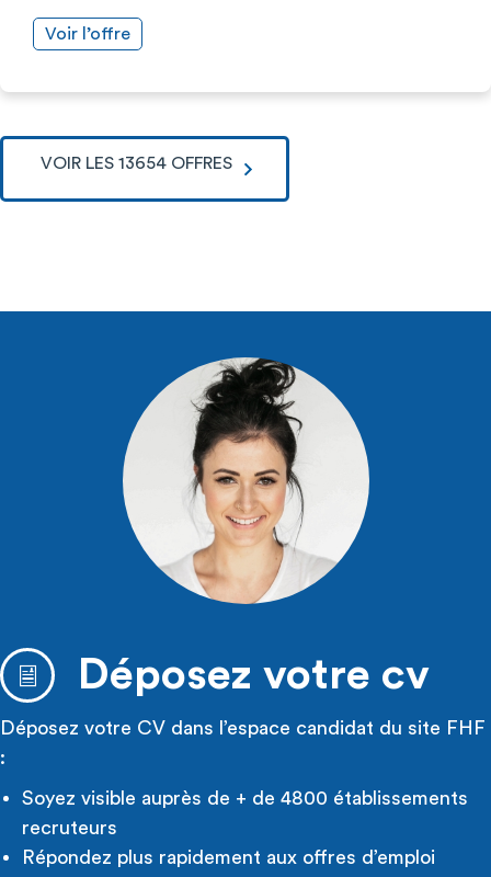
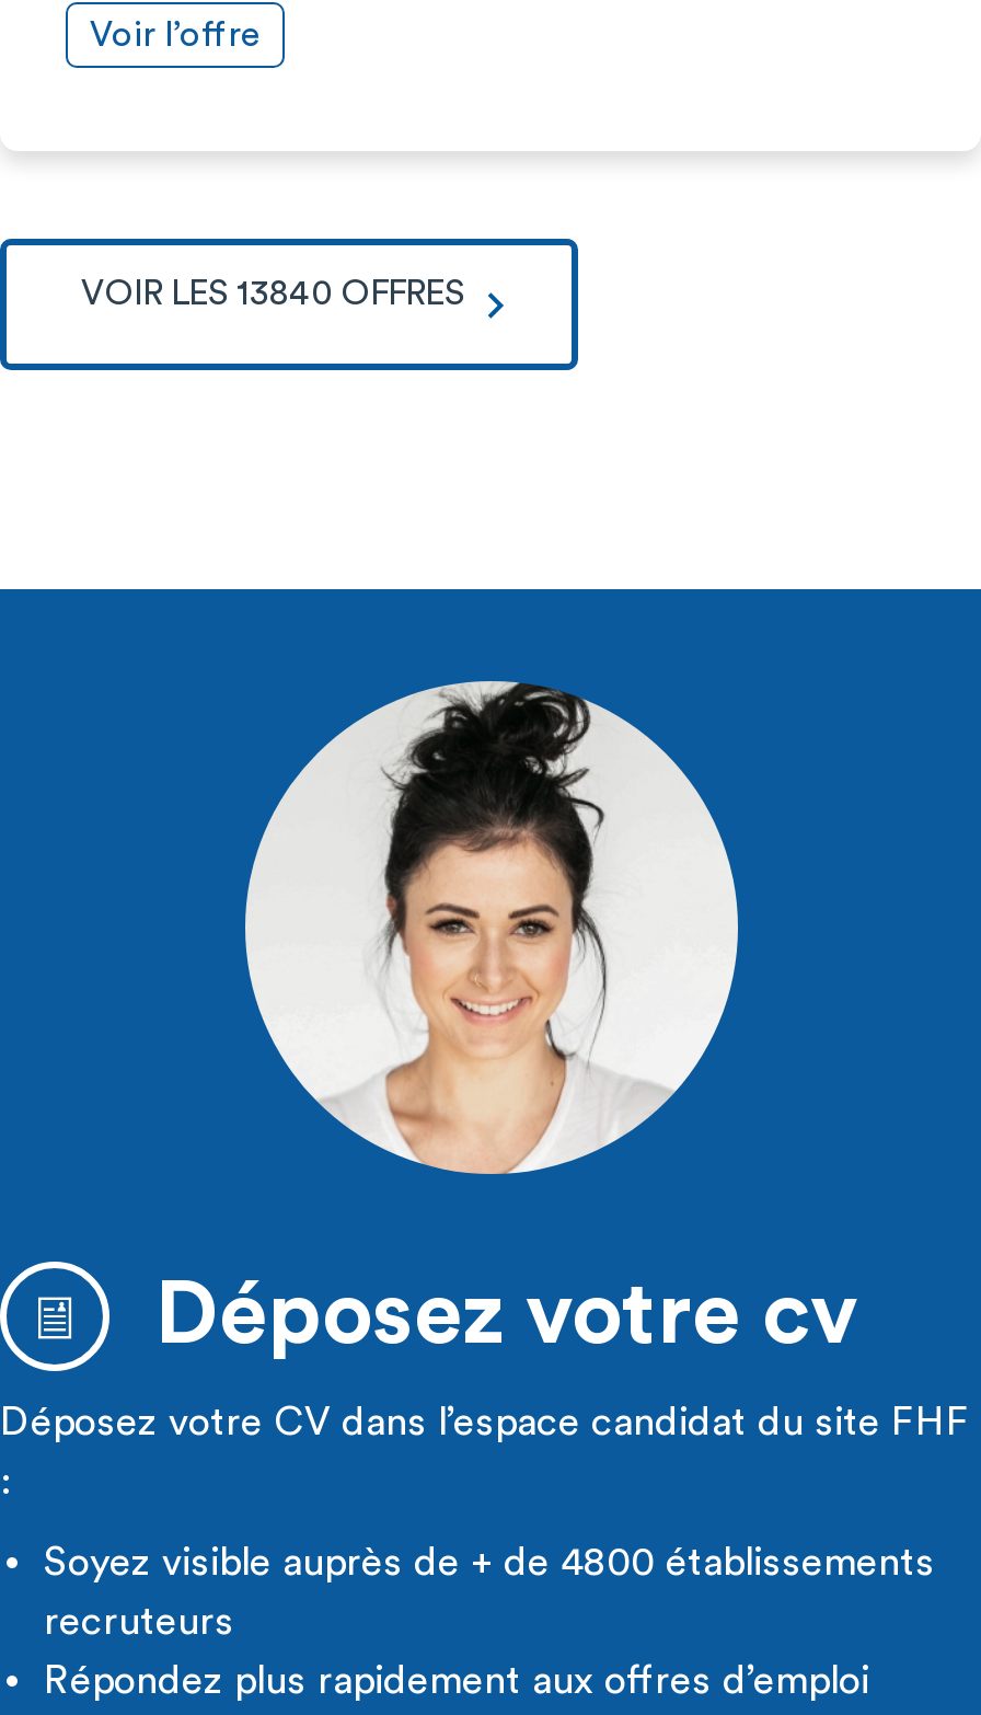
[41,154,232,172] VOIR LES 13654 OFFRES -> [81,276,464,311] VOIR LES 13840 OFFRES

